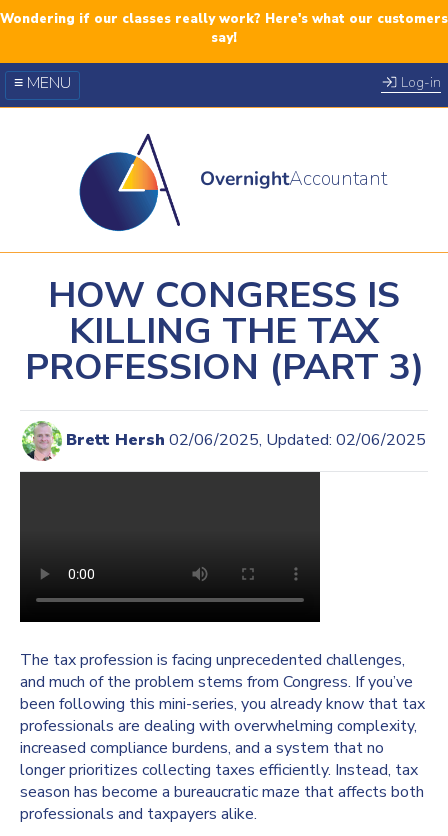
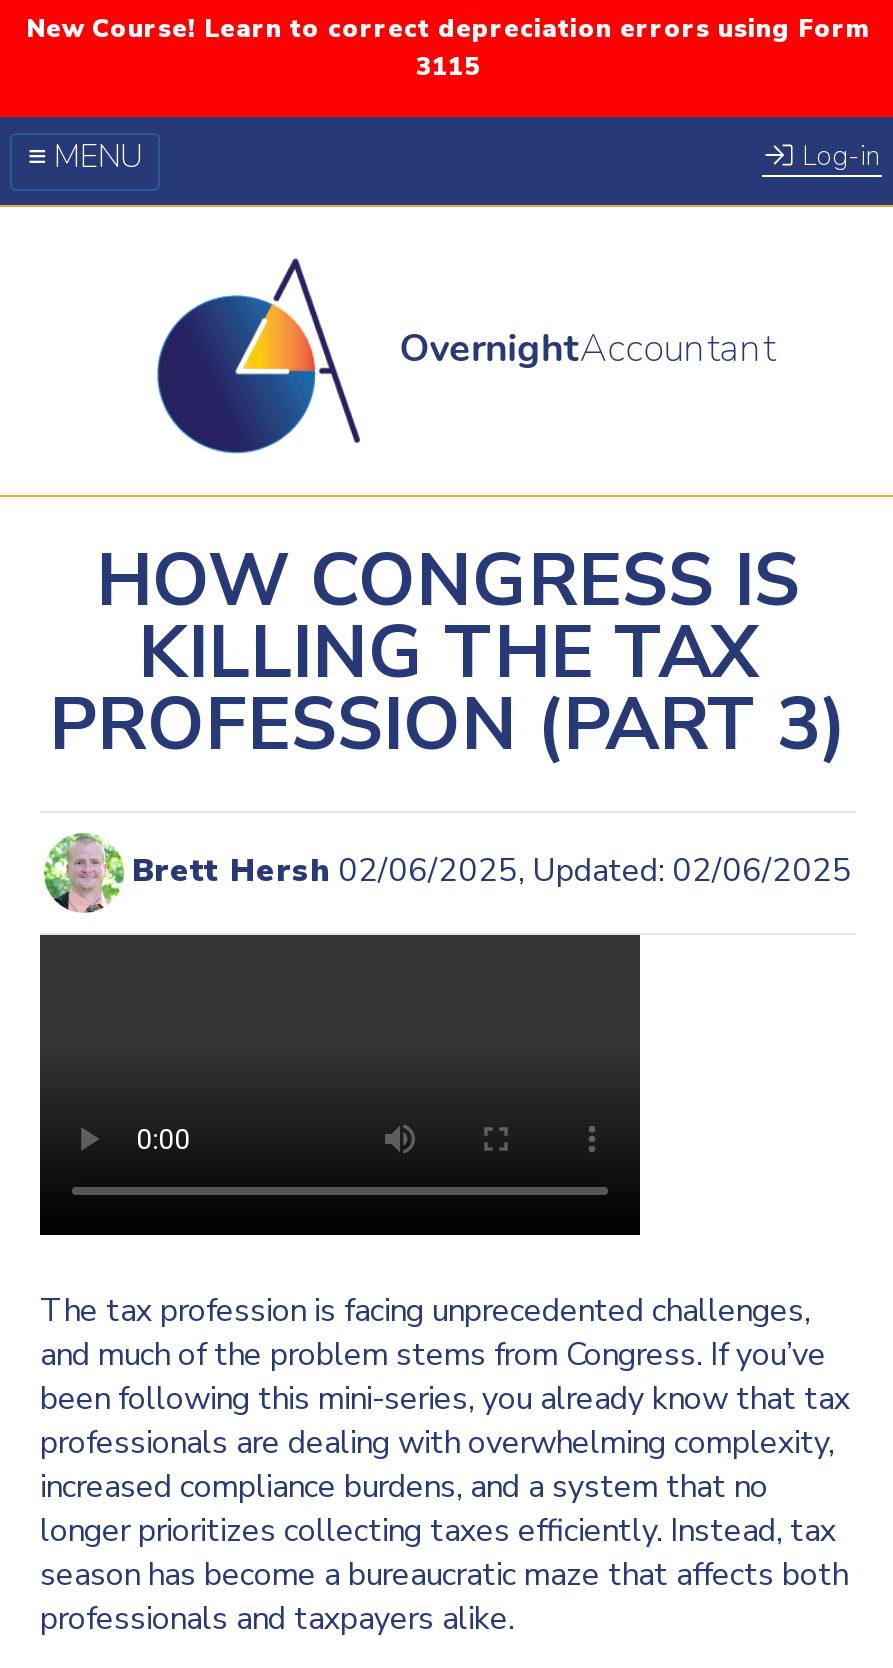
[0,10,448,47] Wondering if our classes really work? Here's what our customers | say! -> [26,11,870,85] New Course! Learn to correct depreciation errors using Form | 3115

